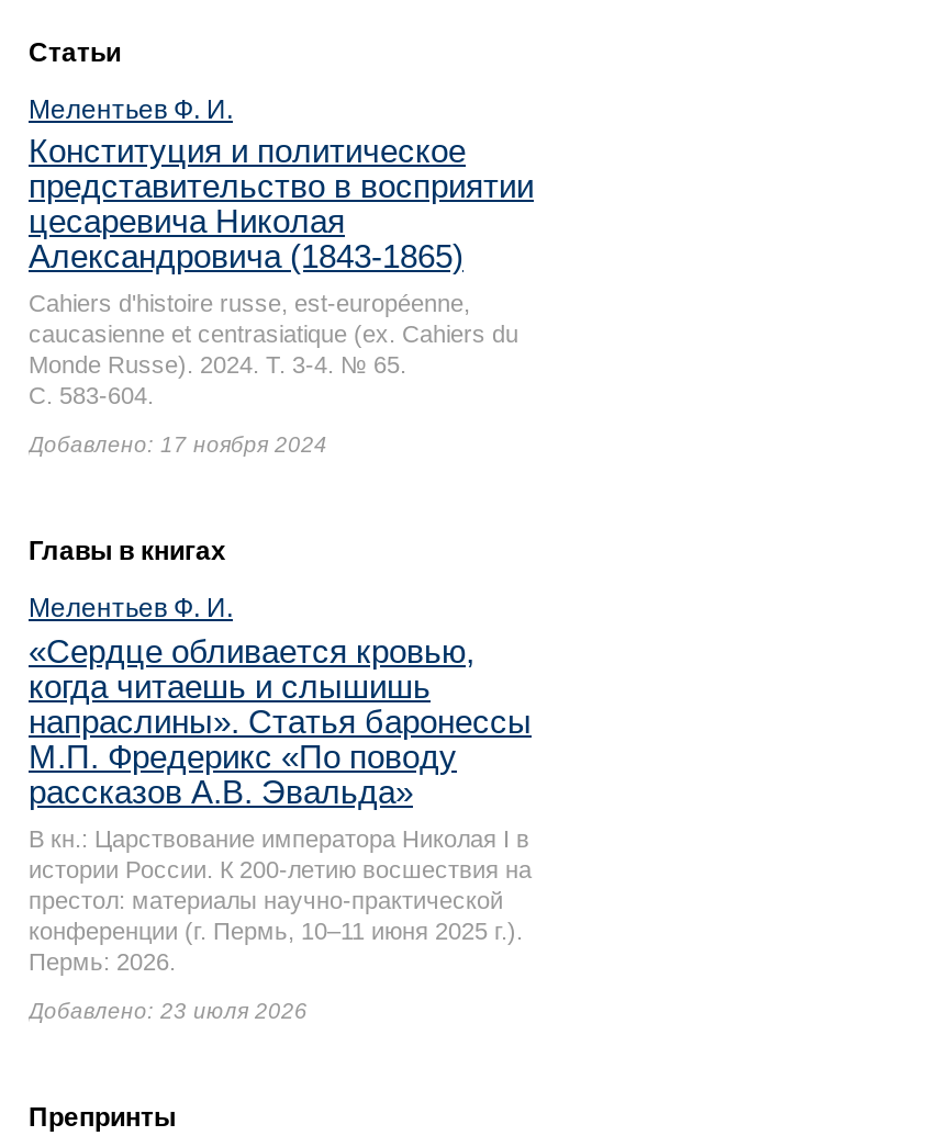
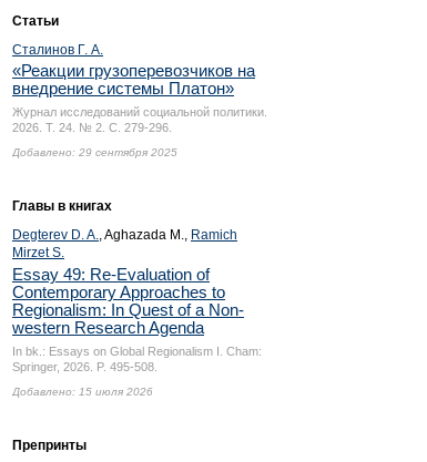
[29,94,534,409] Мелентьев Ф. И. | Конституция и политическое | представительство в восприятии | цесаревича Николая | Александровича (1843-1865) | Cahiers d'histoire russe, est-européenne, | caucasienne et centrasiatique (ex. Cahiers du | Monde Russe). 2024. Т. 3-4. № 65. | С. 583-604. -> [12,42,267,134] Сталинов Г. А. | «Реакции грузоперевозчиков на | внедрение системы Платон» | Журнал исследований социальной политики. | 2026. Т. 24. № 2. С. 279-296.
[29,433,327,457] Добавлено: 17 ноября 2024 -> [12,146,177,159] Добавлено: 29 сентября 2025
[29,593,532,974] Мелентьев Ф. И. | «Сердце обливается кровью, | когда читаешь и слышишь | напраслины». Статья баронессы | М.П. Фредерикс «По поводу | рассказов А.В. Эвальда» | В кн.: Царствование императора Николая I в | истории России. К 200-летию восшествия на | престол: материалы научно-практической | конференции (г. Пермь, 10–11 июня 2025 г.). | Пермь: 2026. -> [12,227,262,373] Degterev D. A., Aghazada M., Ramich | Mirzet S. | Essay 49: Re-Evaluation of | Contemporary Approaches to | Regionalism: In Quest of a Non- | western Research Agenda | In bk.: Essays on Global Regionalism I. Cham: | Springer, 2026. P. 495-508.
[29,998,308,1023] Добавлено: 23 июля 2026 -> [12,385,153,398] Добавлено: 15 июля 2026

